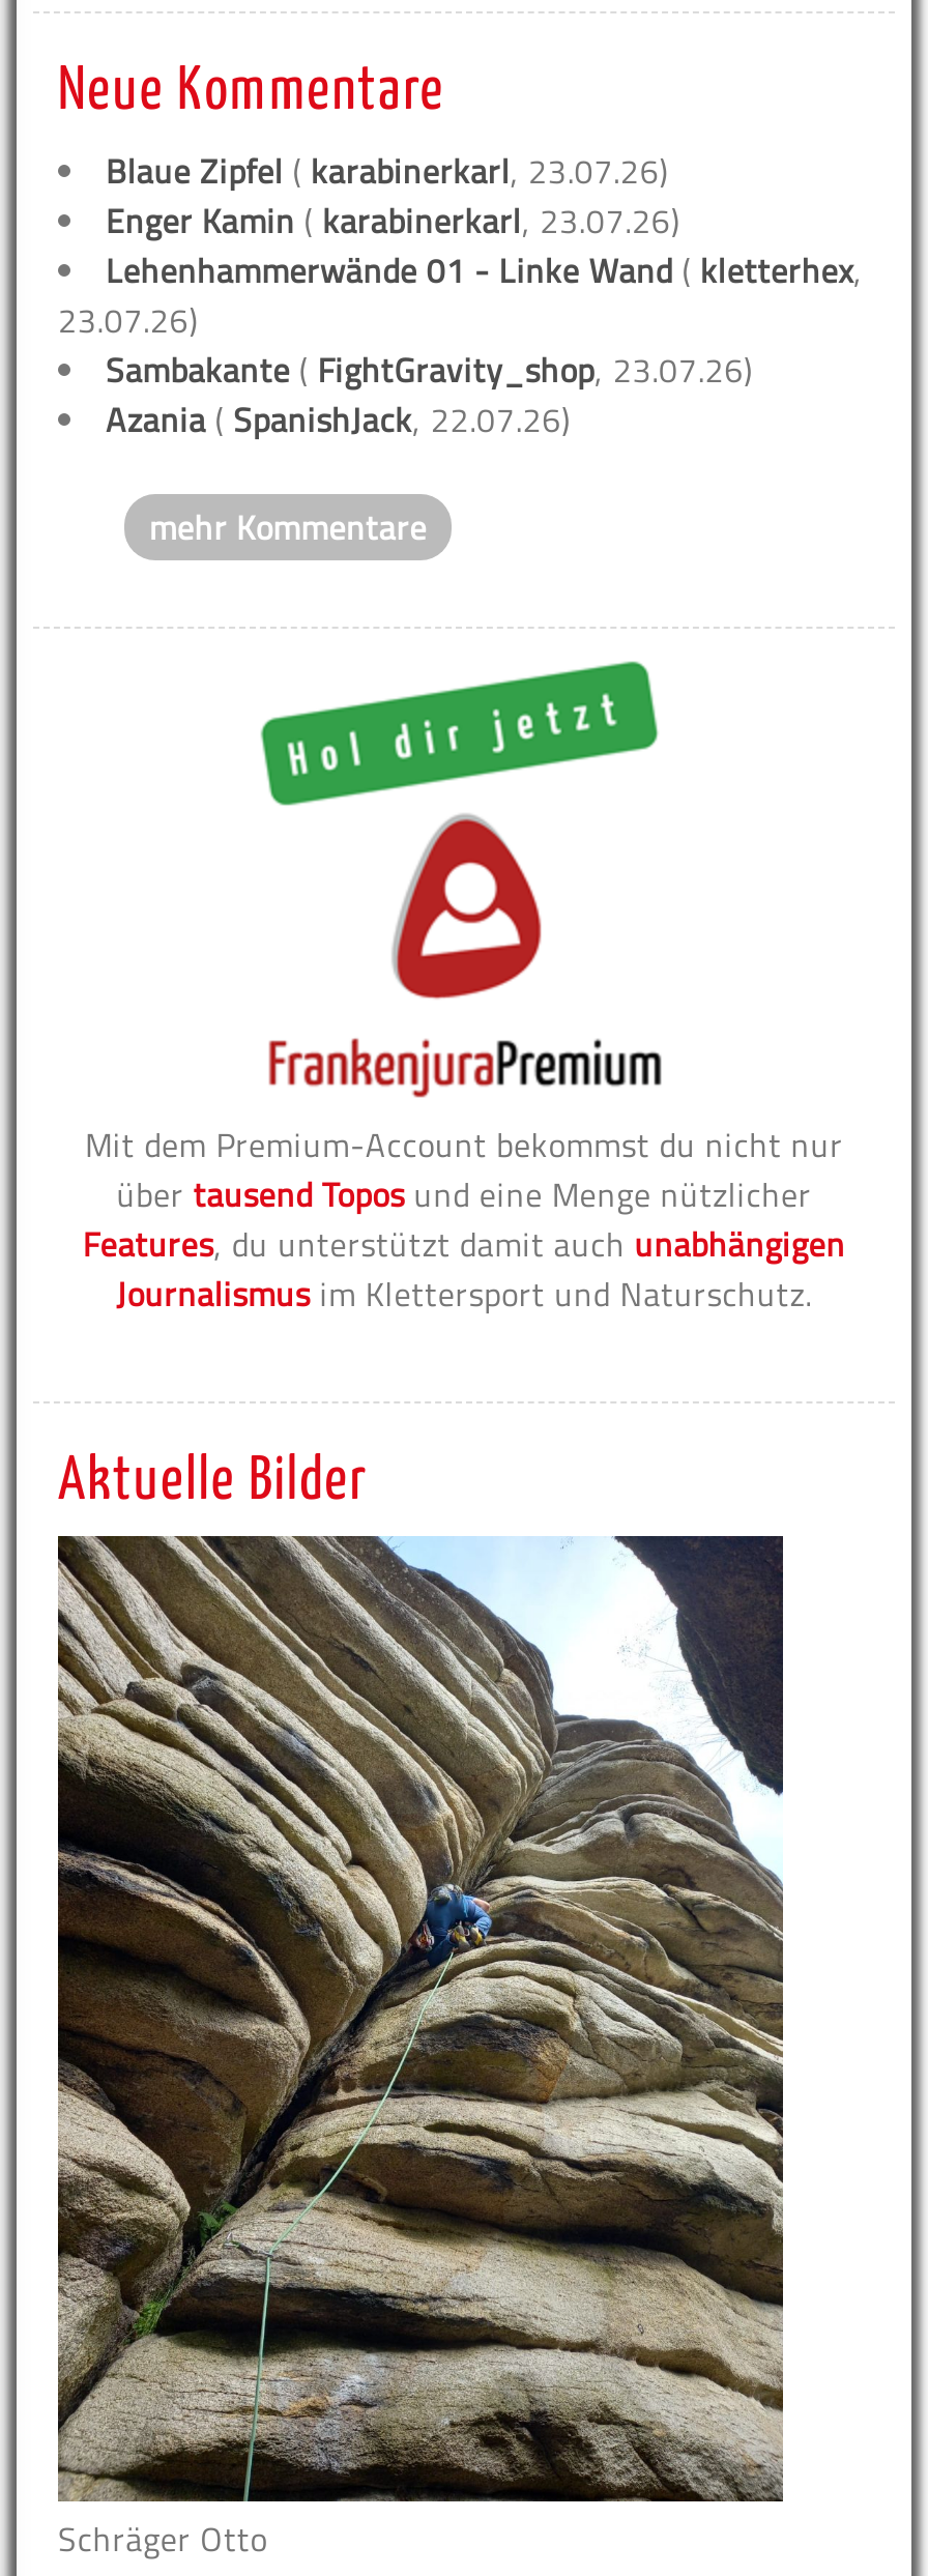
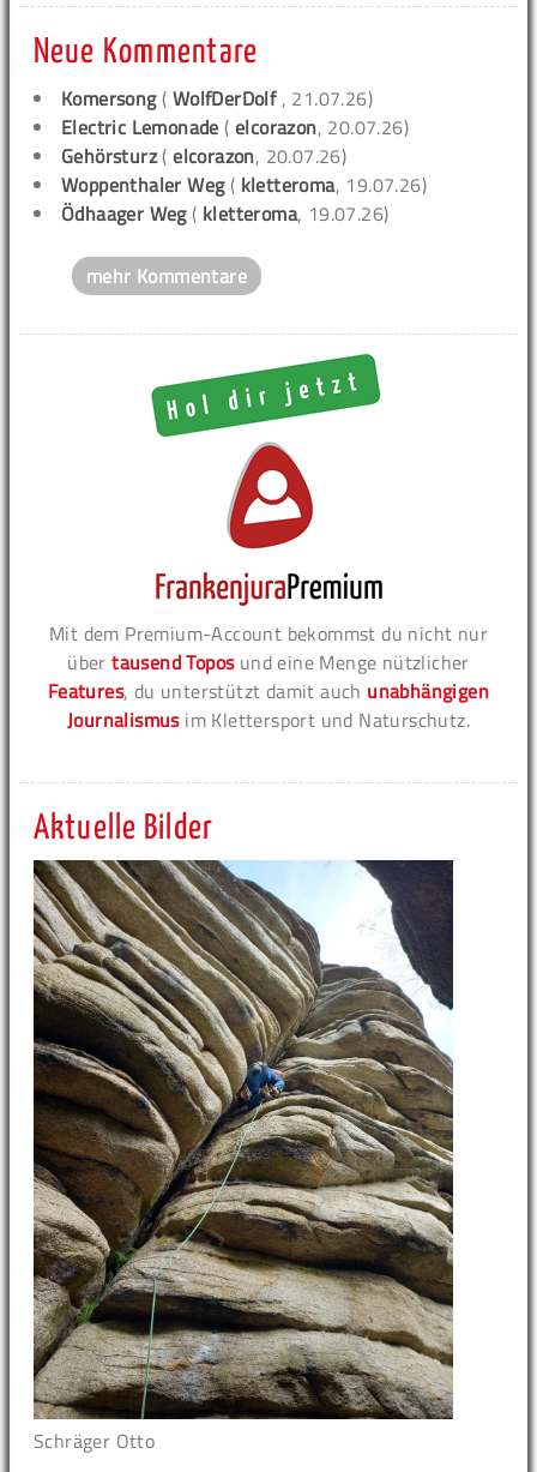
[58,145,863,443] Blaue Zipfel (karabinerkarl, 23.07.26) | Enger Kamin (karabinerkarl, 23.07.26) | Lehenhammerwände 01 - Linke Wand (kletterhex, | 23.07.26) | Sambakante (FightGravity_shop, 23.07.26) | Azania (SpanishJack, 22.07.26) -> [61,83,427,227] Komersong (WolfDerDolf, 21.07.26) | Electric Lemonade (elcorazon, 20.07.26) | Gehörsturz (elcorazon, 20.07.26) | Woppenthaler Weg (kletteroma, 19.07.26) | Ödhaager Weg (kletteroma, 19.07.26)

